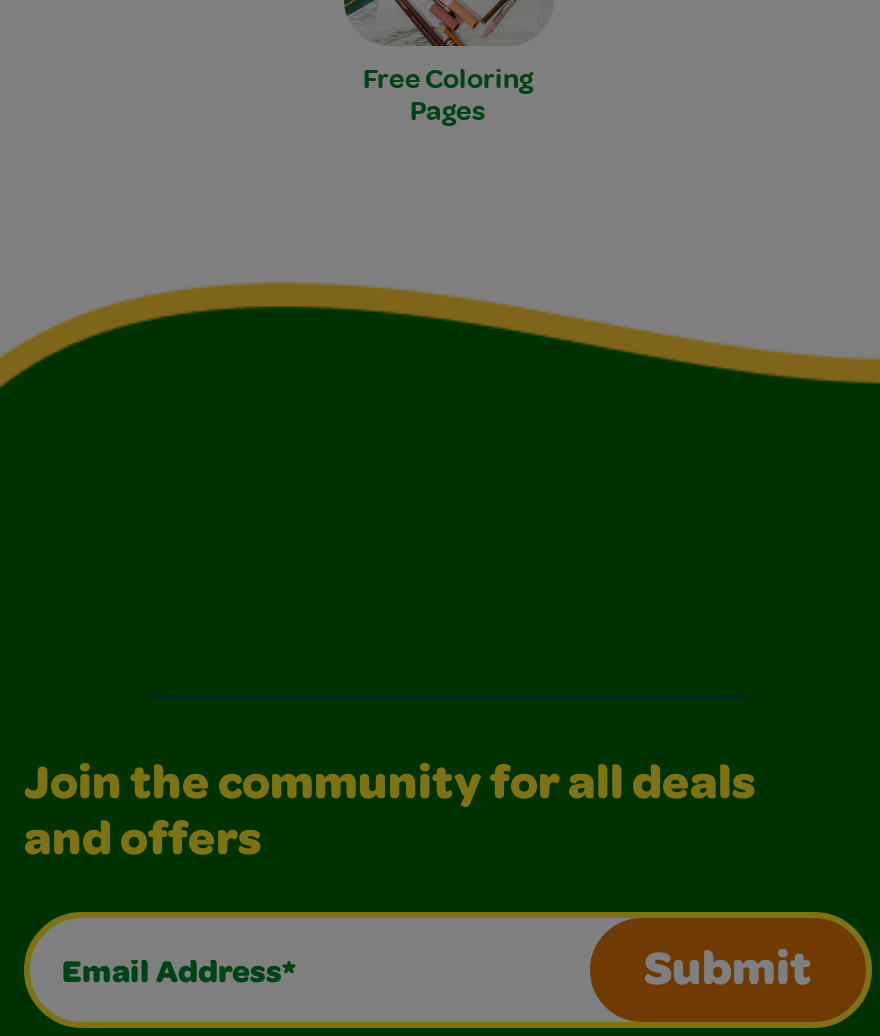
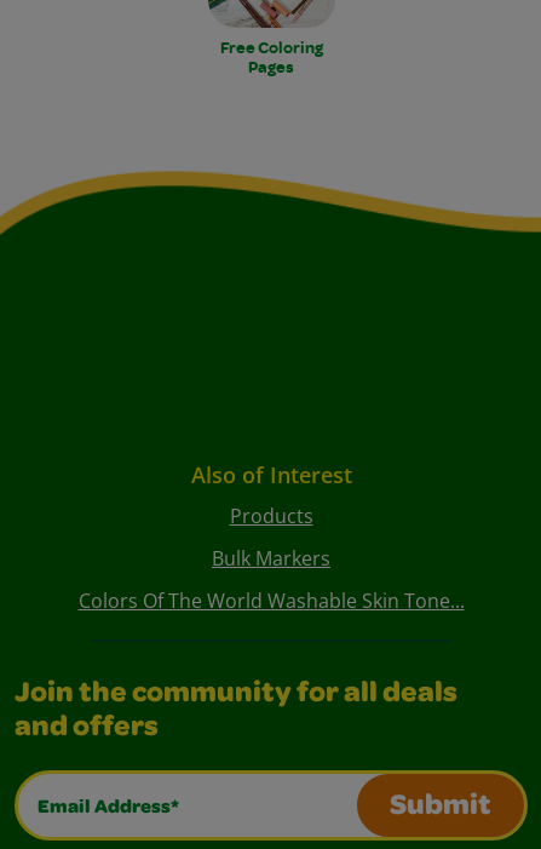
none -> [78,461,464,615] Also of Interest | Products | Bulk Markers | Colors Of The World Washable Skin Tone...

